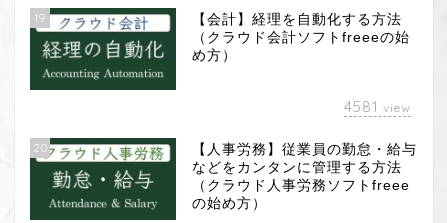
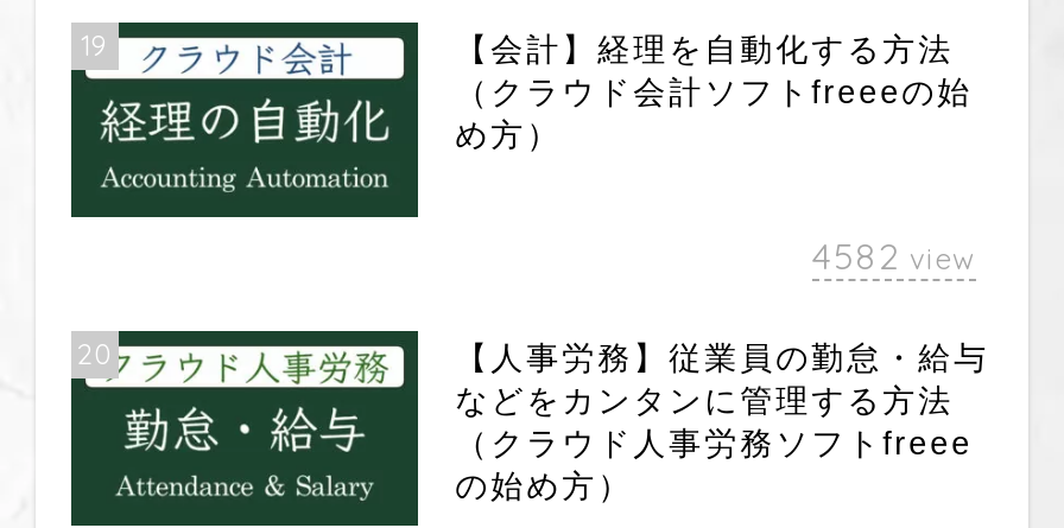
[344,97,411,116] 4581 view -> [812,234,976,279] 4582 view

